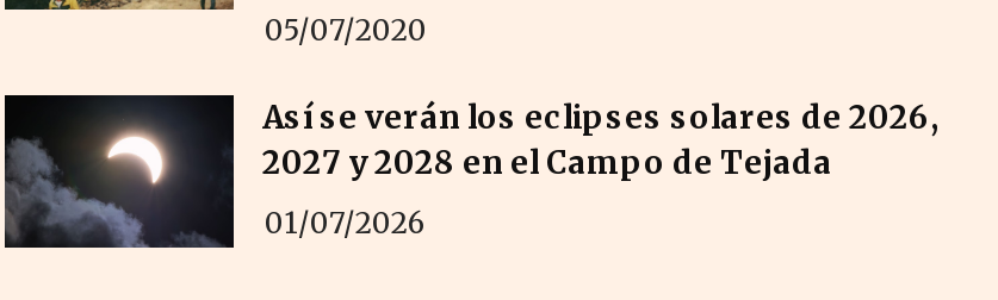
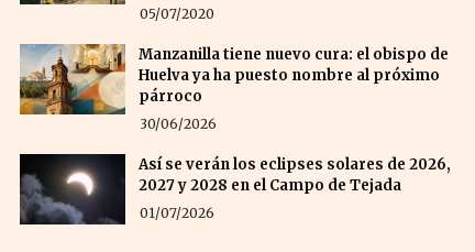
none -> [19,43,449,132] [image] | Manzanilla tiene nuevo cura: el obispo de | Huelva ya ha puesto nombre al próximo | párroco | 30/06/2026

